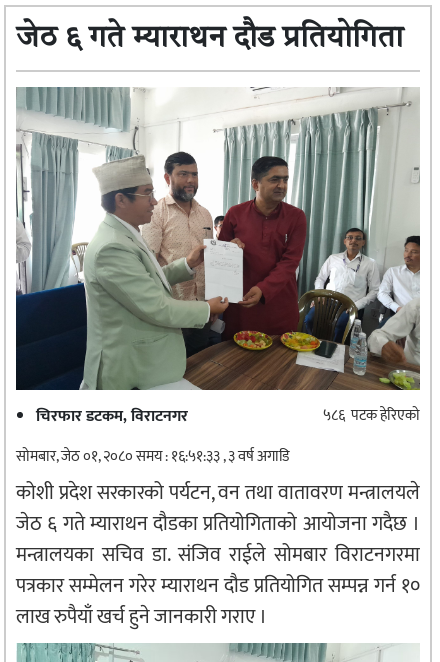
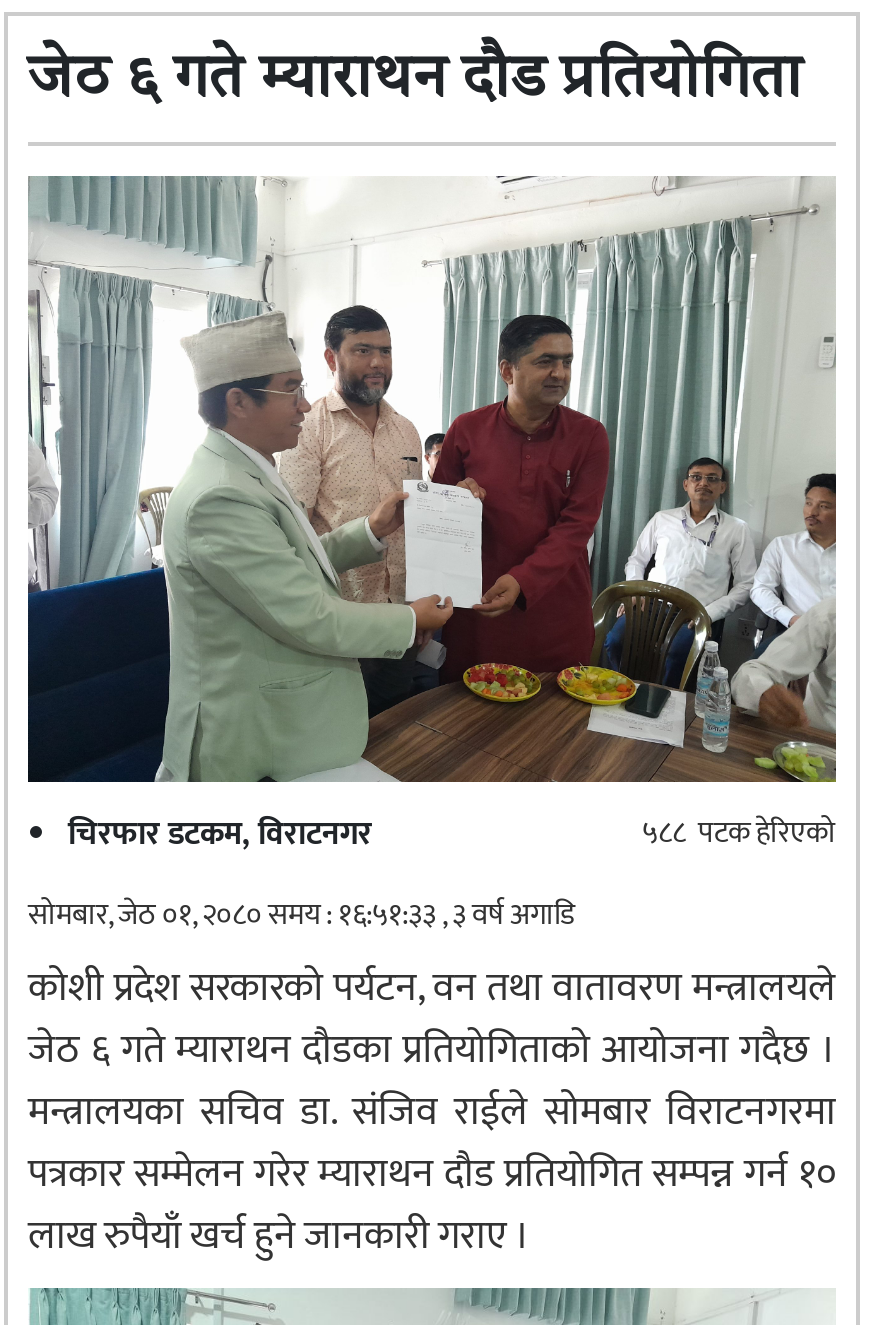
[323,403,420,428] ५८६ पटक हेरिएको -> [642,808,836,858] ५८८ पटक हेरिएको

